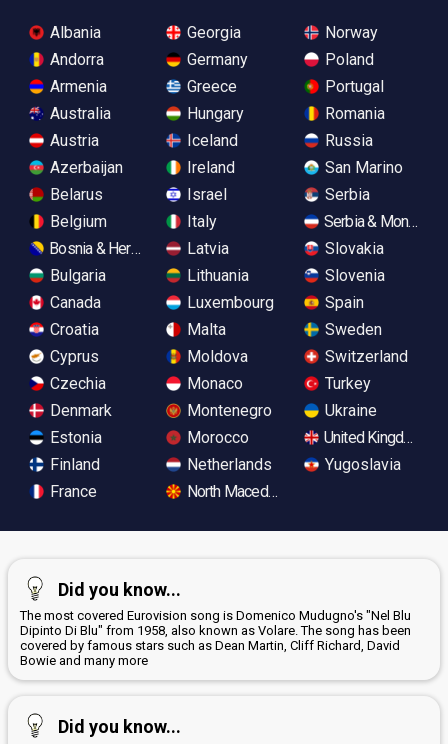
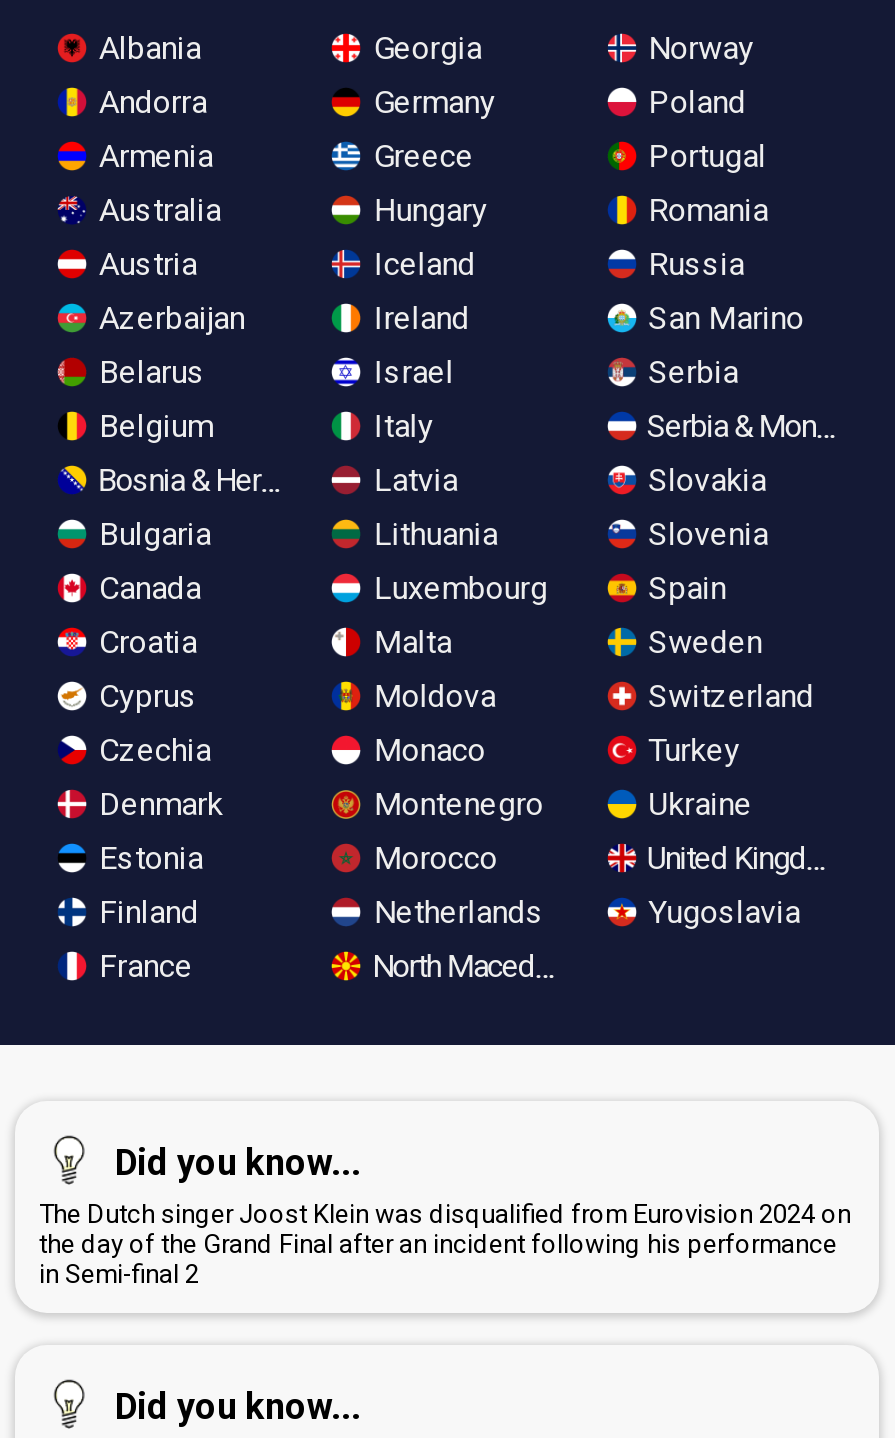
[20,608,411,668] The most covered Eurovision song is Domenico Mudugno's "Nel Blu | Dipinto Di Blu" from 1958, also known as Volare. The song has been | covered by famous stars such as Dean Martin, Cliff Richard, David | Bowie and many more -> [39,1200,851,1290] The Dutch singer Joost Klein was disqualified from Eurovision 2024 on | the day of the Grand Final after an incident following his performance | in Semi-final 2

